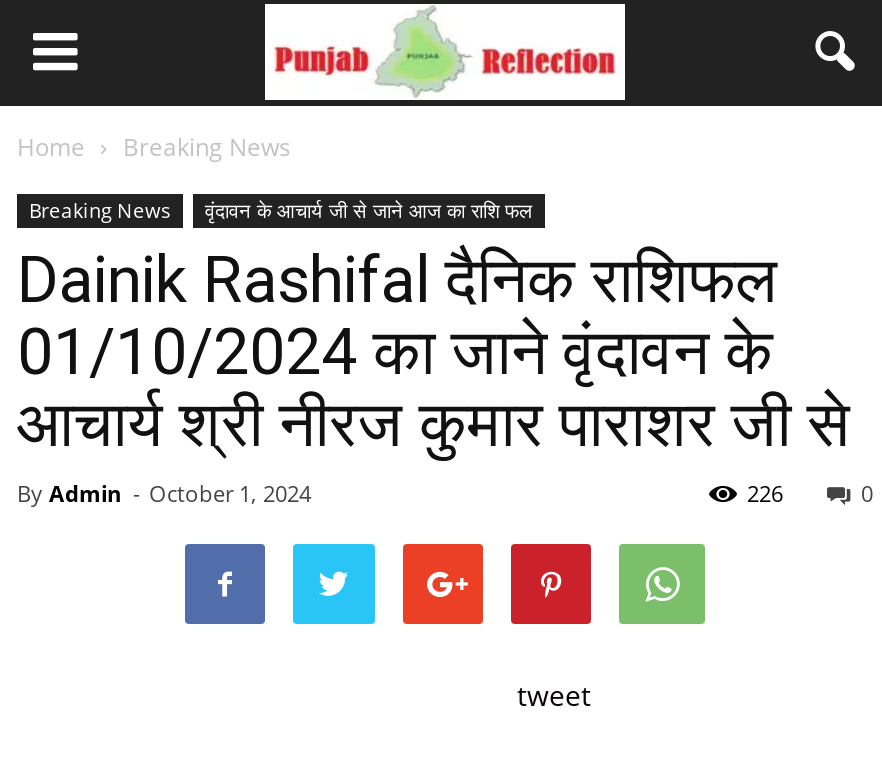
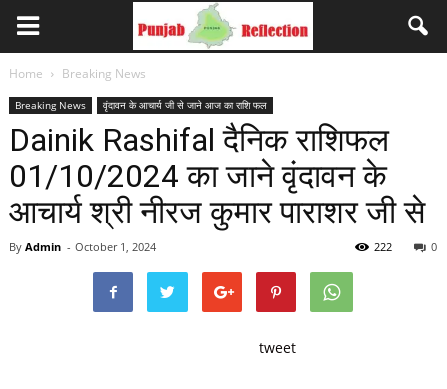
[747,478,783,508] 226 -> [374,239,392,254] 222

